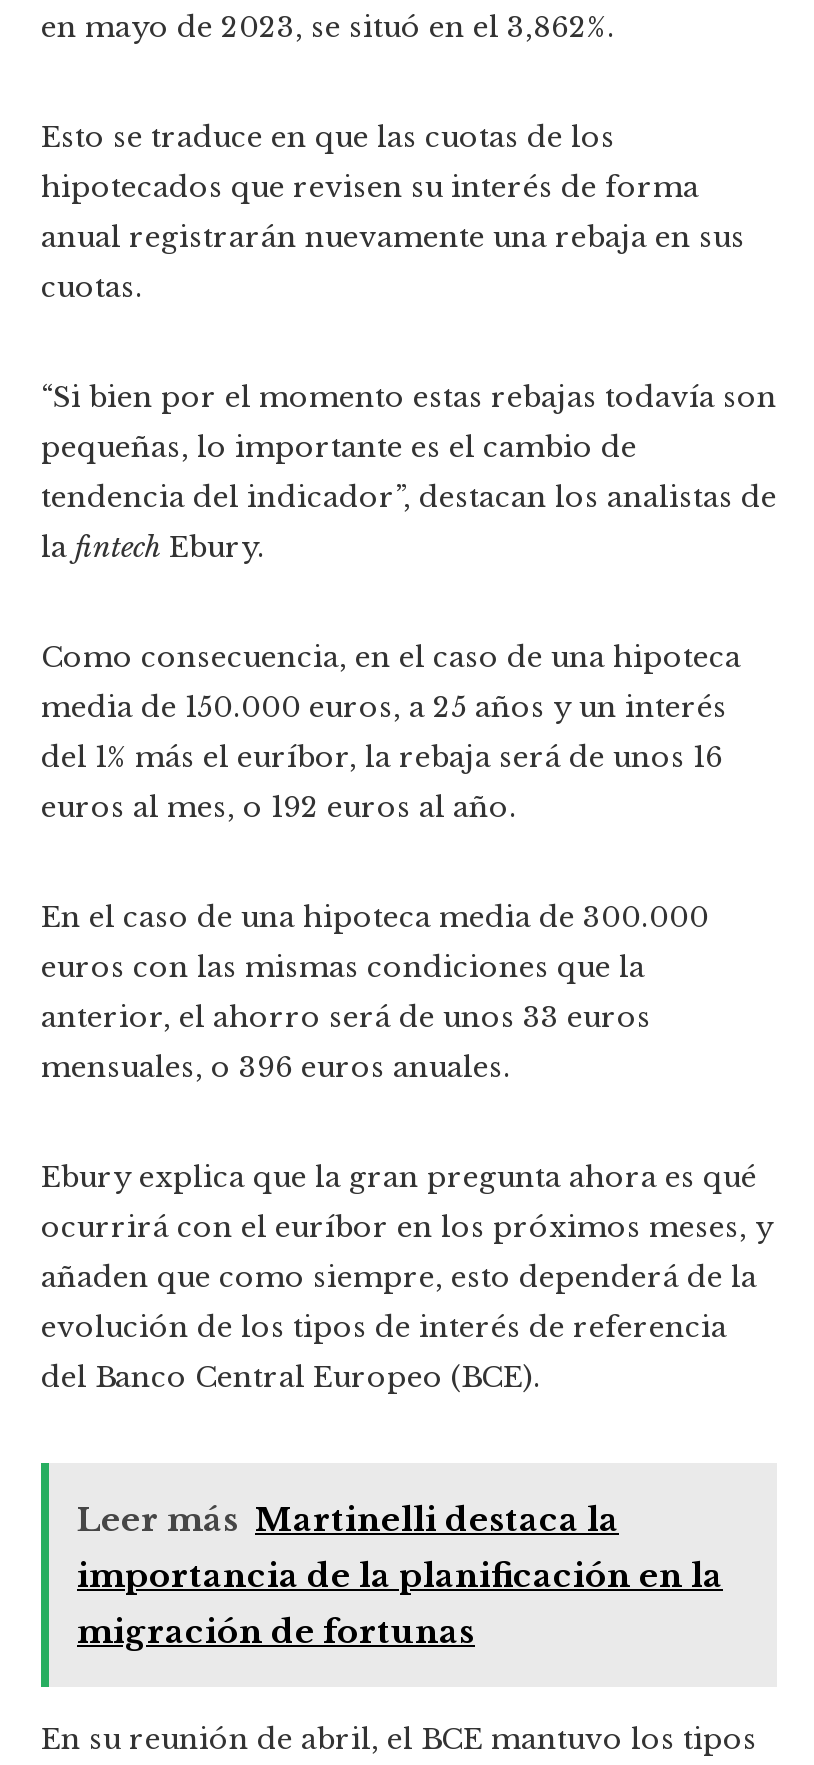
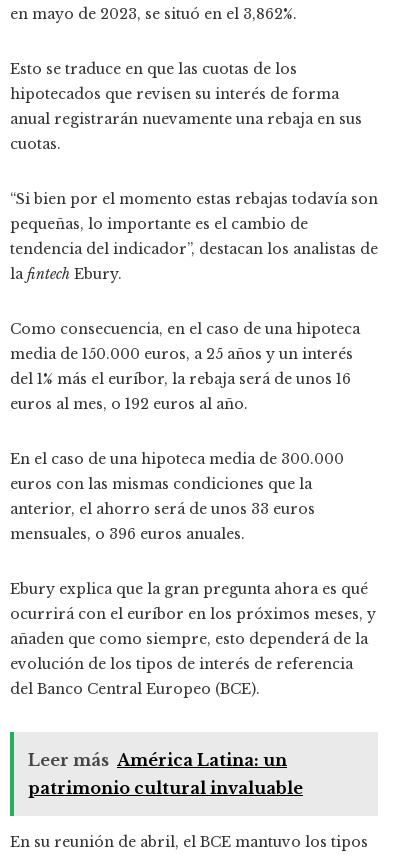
[77,1498,723,1650] Leer más Martinelli destaca la | importancia de la planificación en la | migración de fortunas -> [28,750,303,798] Leer más América Latina: un | patrimonio cultural invaluable

